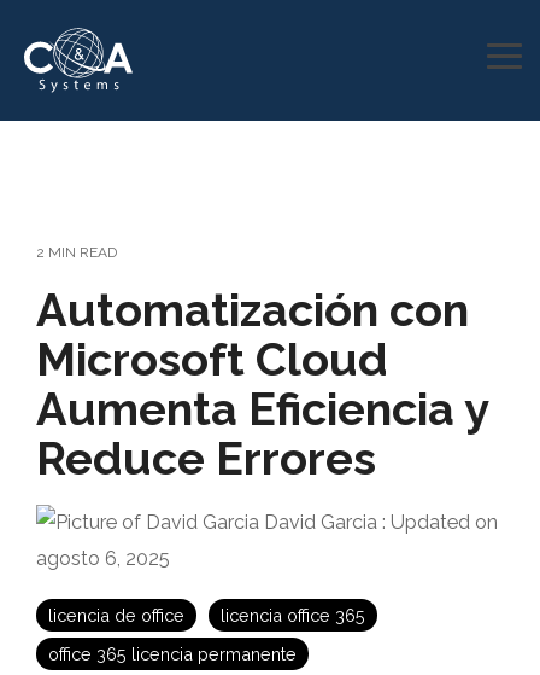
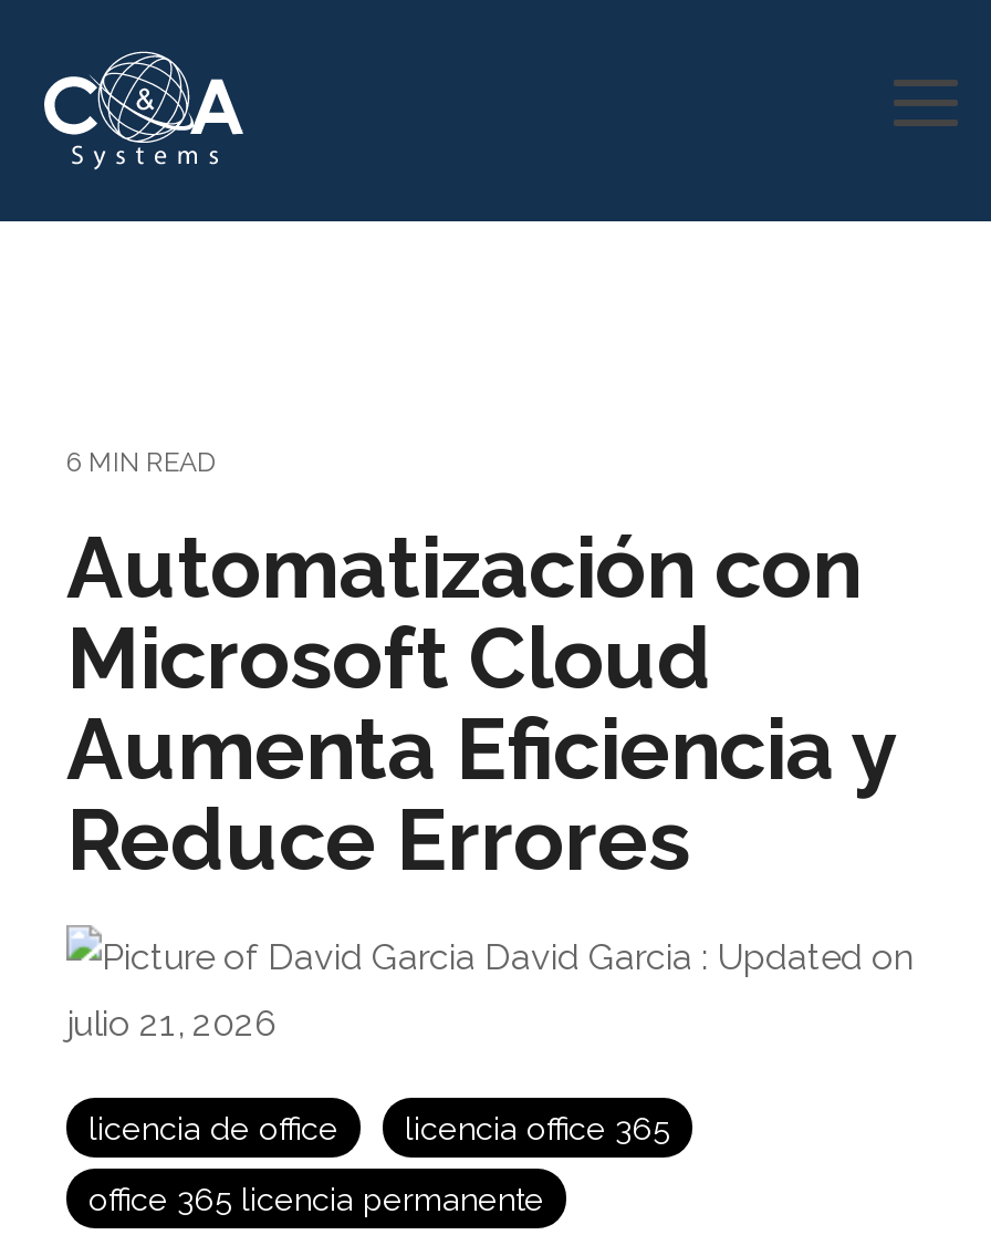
[36,244,117,261] 2 MIN READ -> [66,447,215,478] 6 MIN READ
[36,547,170,570] agosto 6, 2025 -> [66,1003,277,1045] julio 21, 2026

